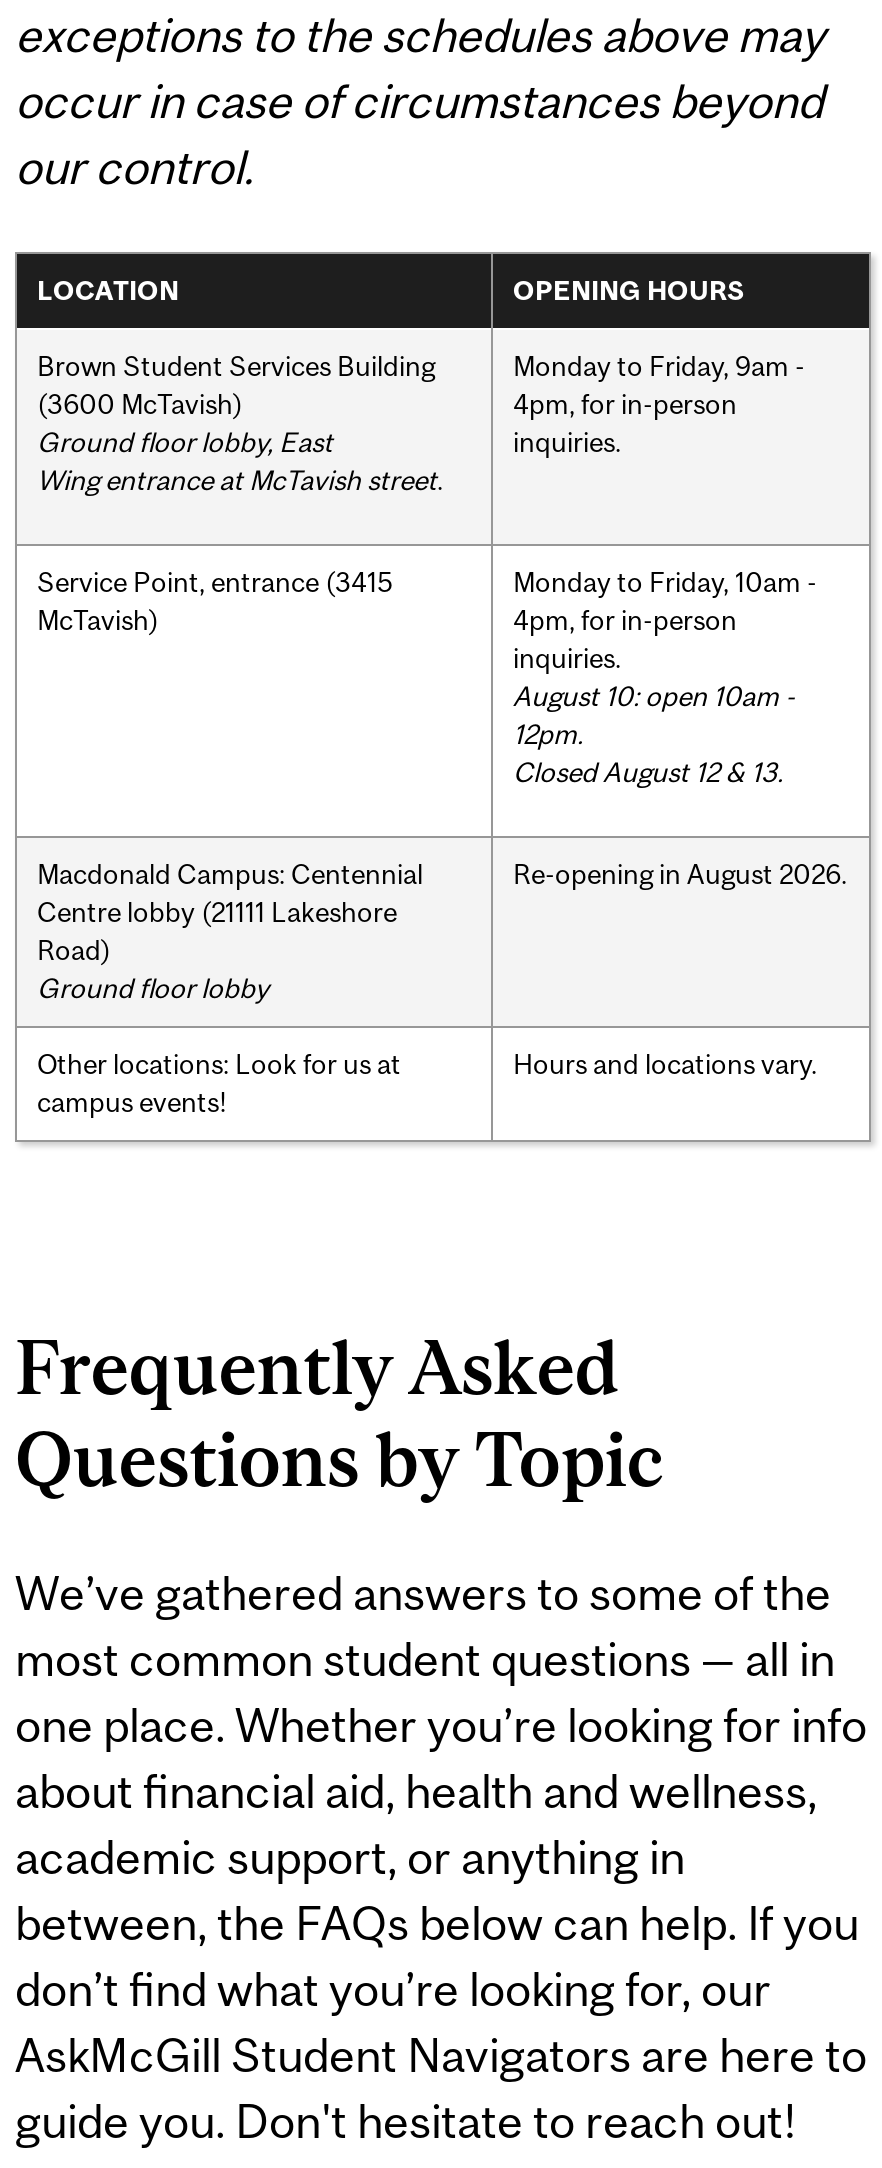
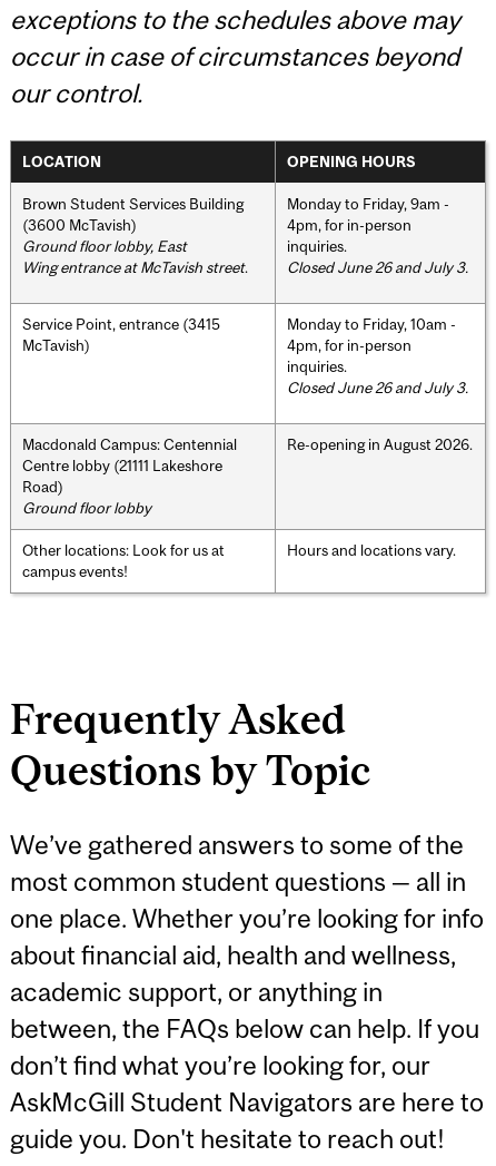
none -> [287,258,468,276] Closed June 26 and July 3.
[513,679,795,787] August 10: open 10am - | 12pm. | Closed August 12 & 13. -> [287,378,468,396] Closed June 26 and July 3.

